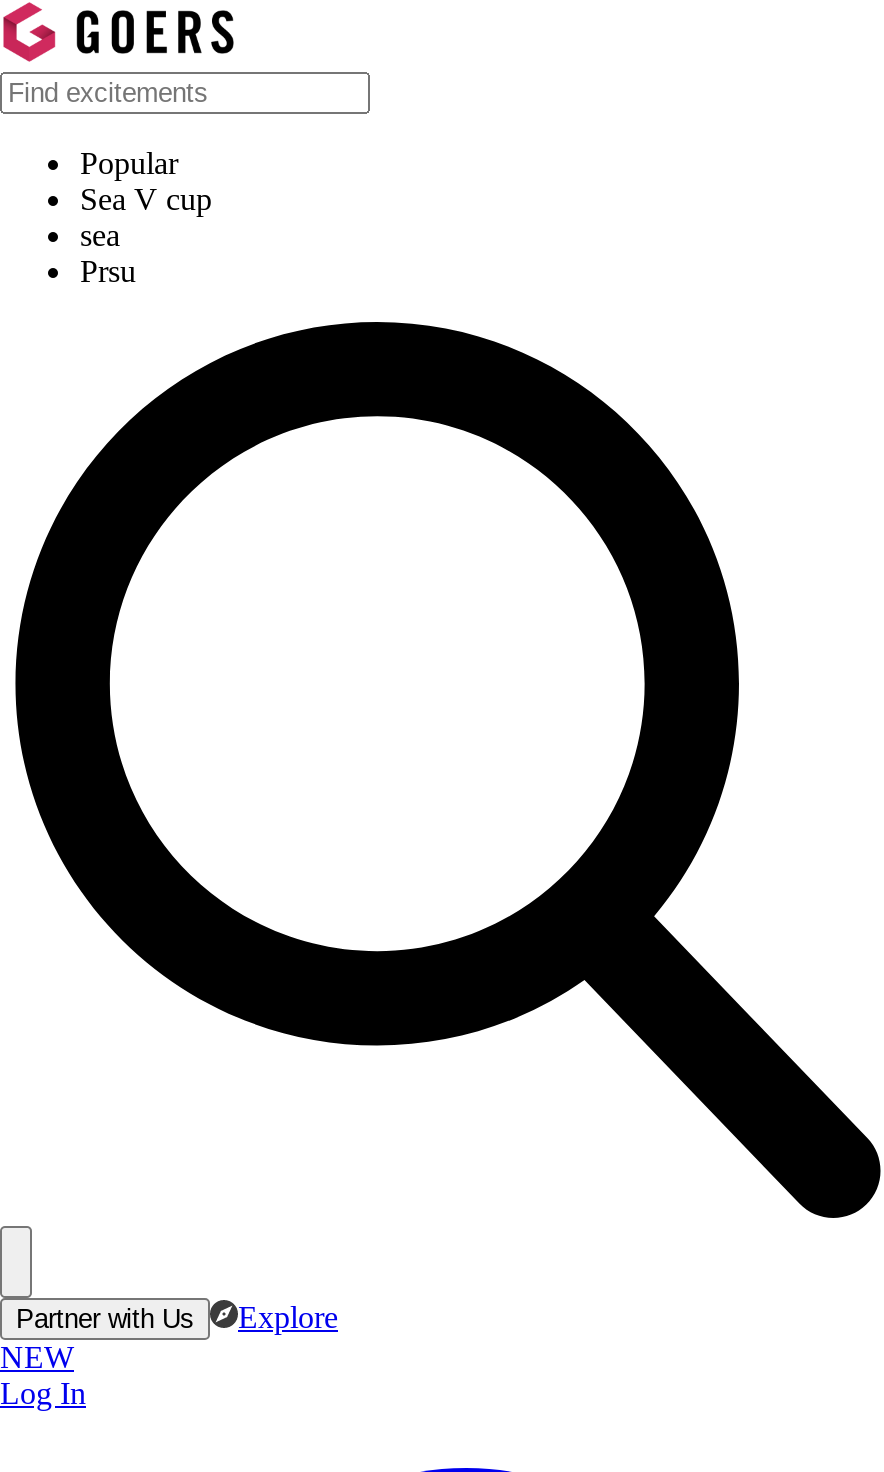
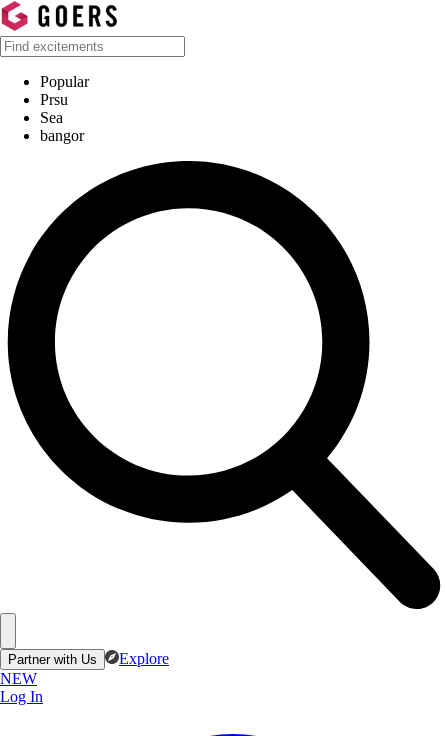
[80,182,212,252] Sea V cup | sea -> none
moved [80,254,136,288] -> [40,91,68,108]: Prsu
none -> [40,109,84,144] Sea | bangor

